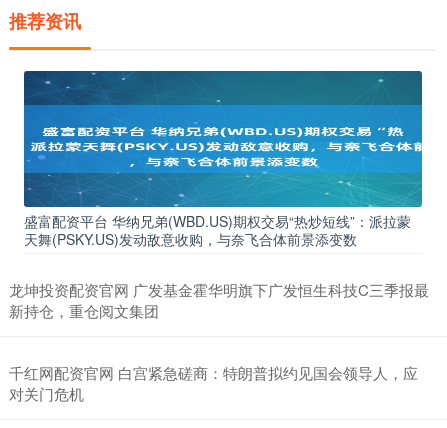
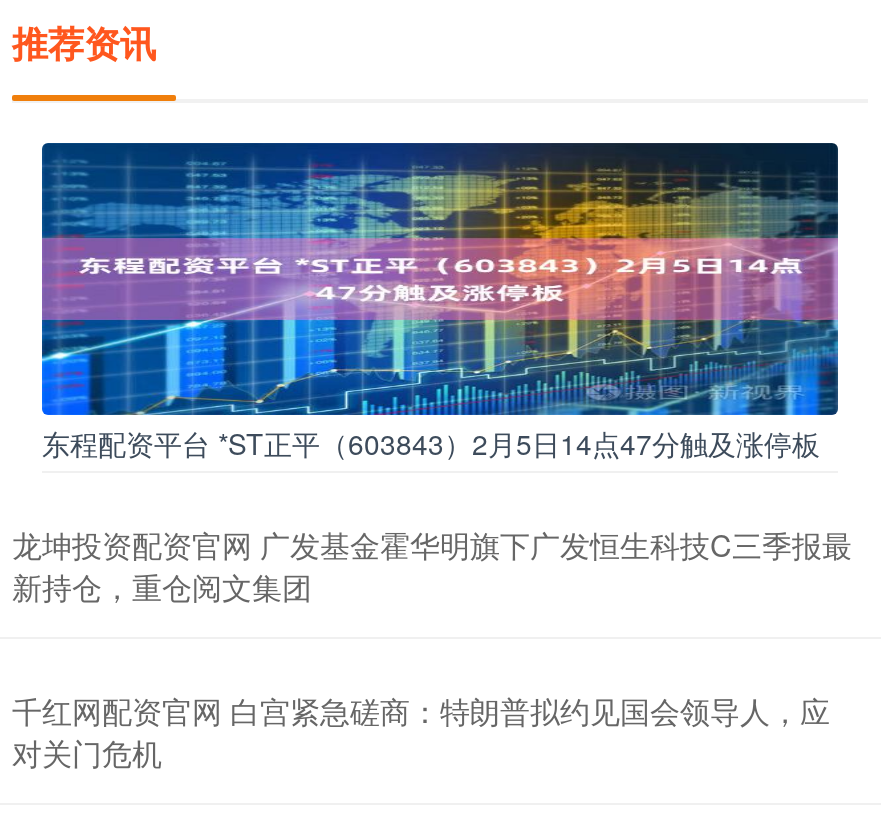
[23,71,423,249] [image] | 盛富配资平台 华纳兄弟(WBD.US)期权交易“热炒短线”：派拉蒙 | 天舞(PSKY.US)发动敌意收购，与奈飞合体前景添变数 -> [40,143,840,463] [image] | 东程配资平台 *ST正平（603843）2月5日14点47分触及涨停板

